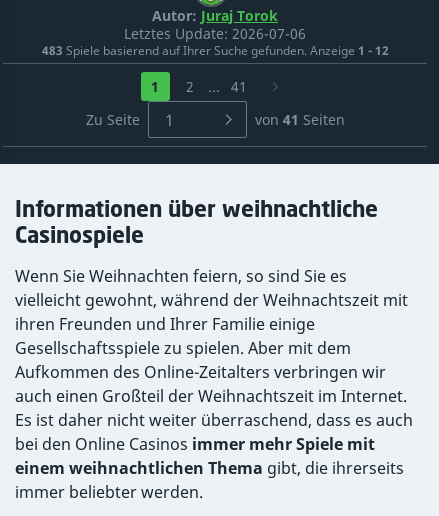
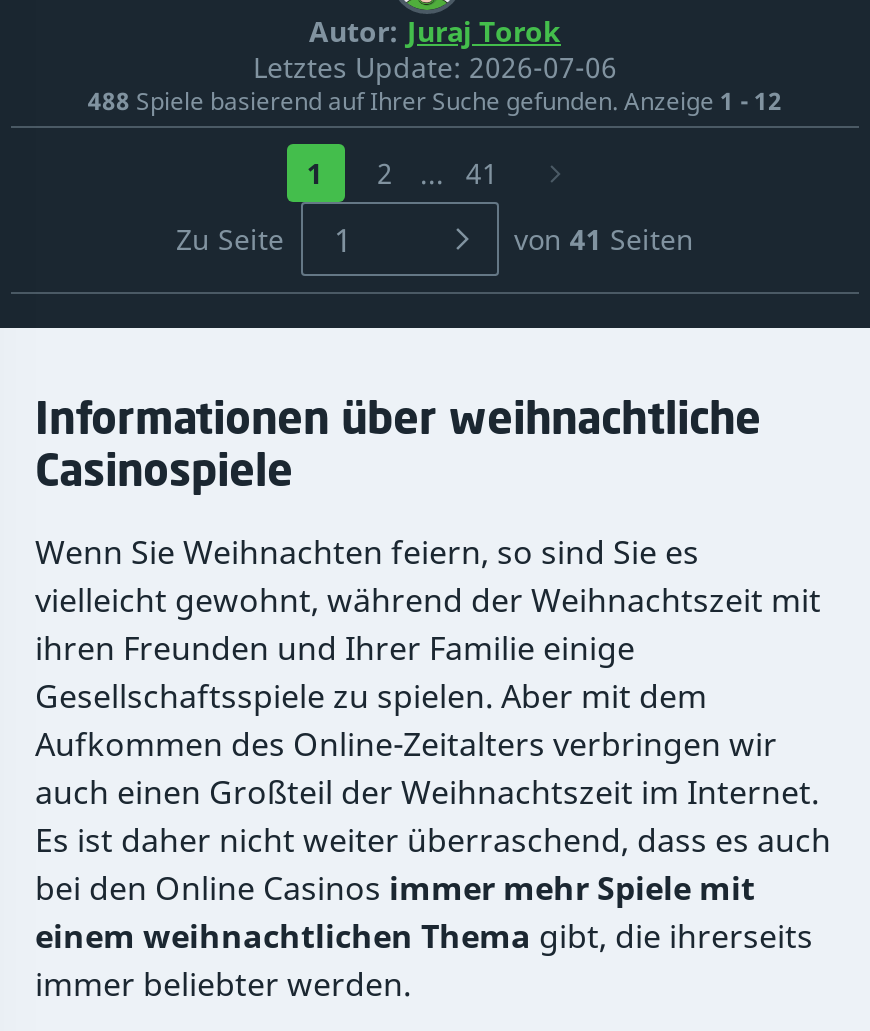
[41,42,388,59] 483 Spiele basierend auf Ihrer Suche gefunden. Anzeige 1 - 12 -> [88,84,782,118] 488 Spiele basierend auf Ihrer Suche gefunden. Anzeige 1 - 12

